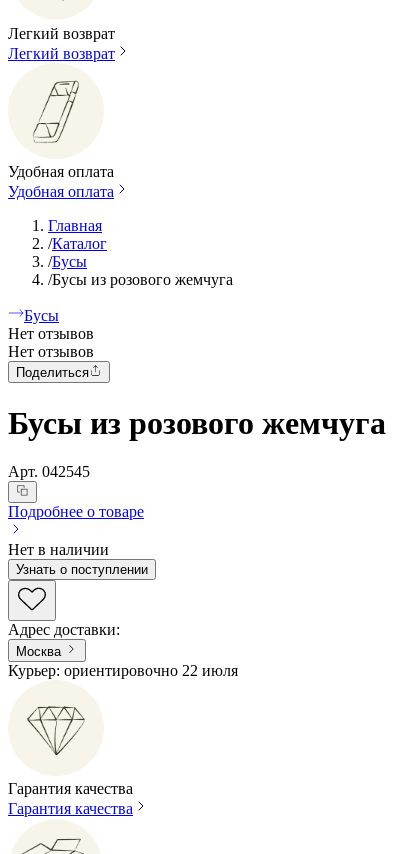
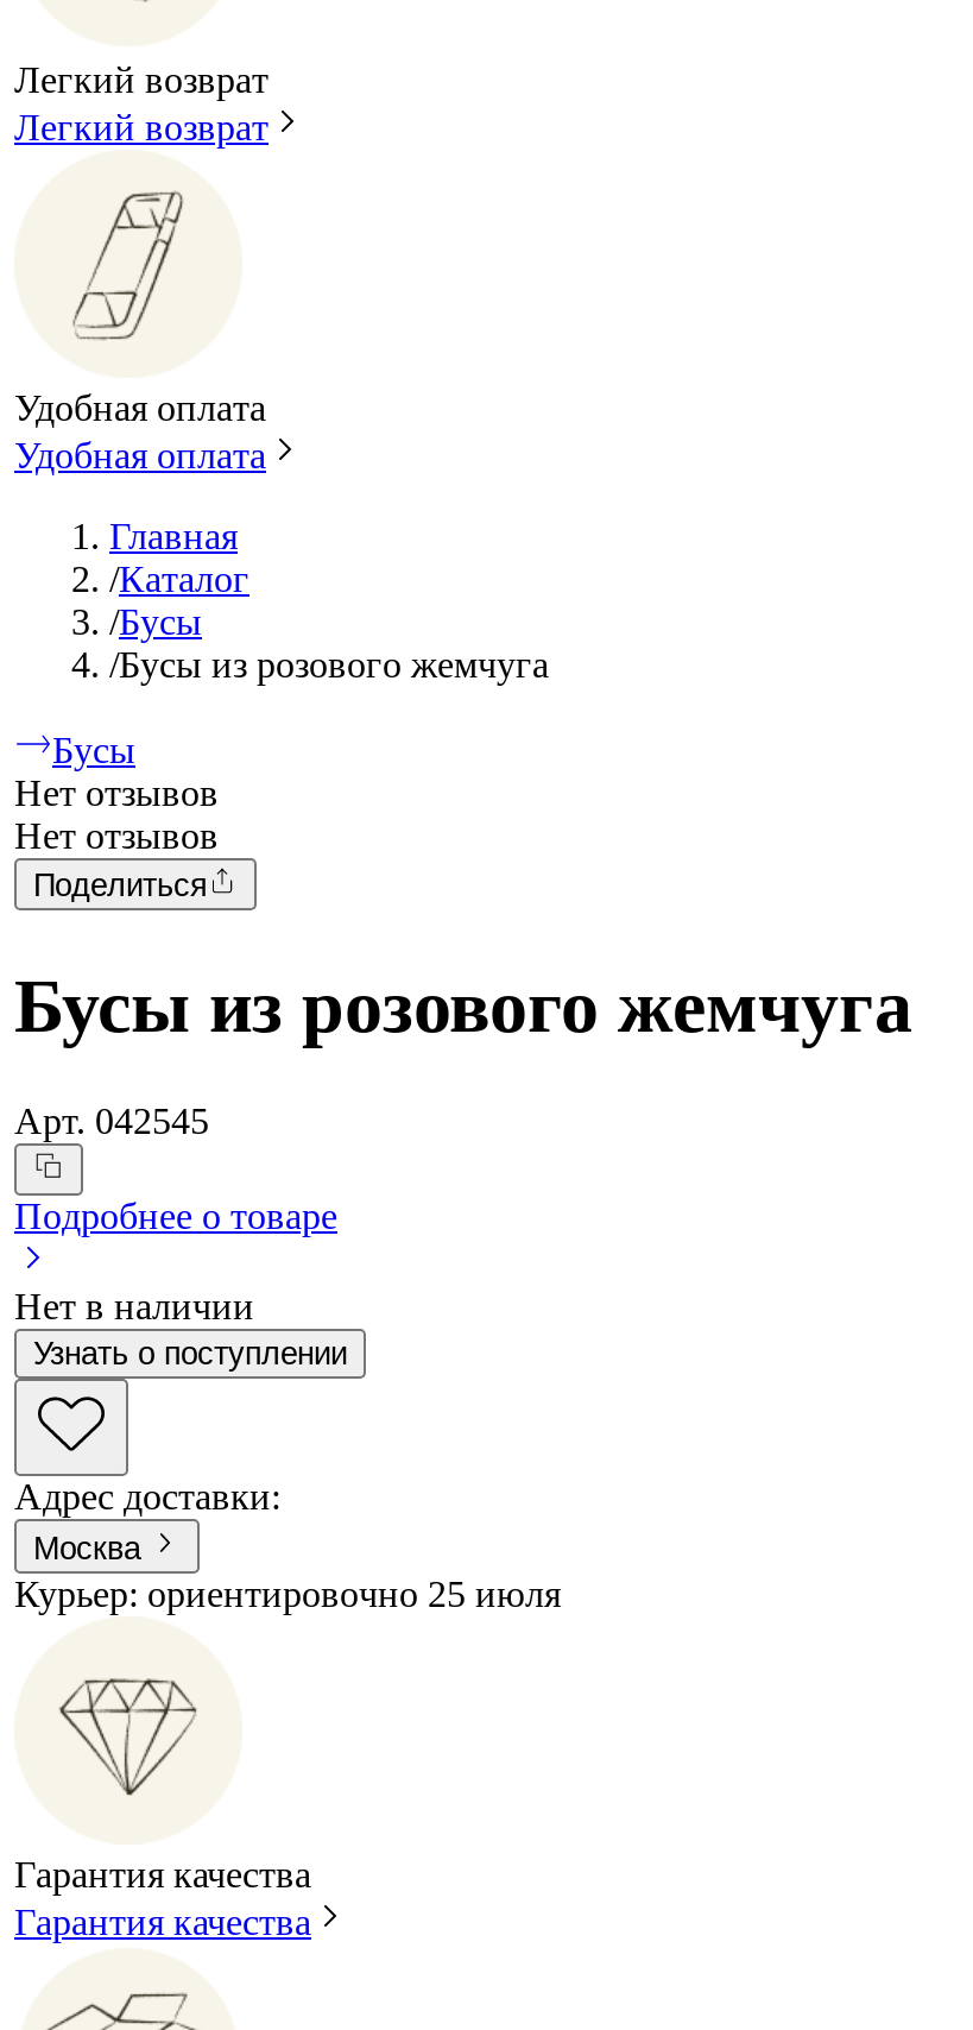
[8,662,238,679] Курьер: ориентировочно 22 июля -> [14,1573,561,1614] Курьер: ориентировочно 25 июля

